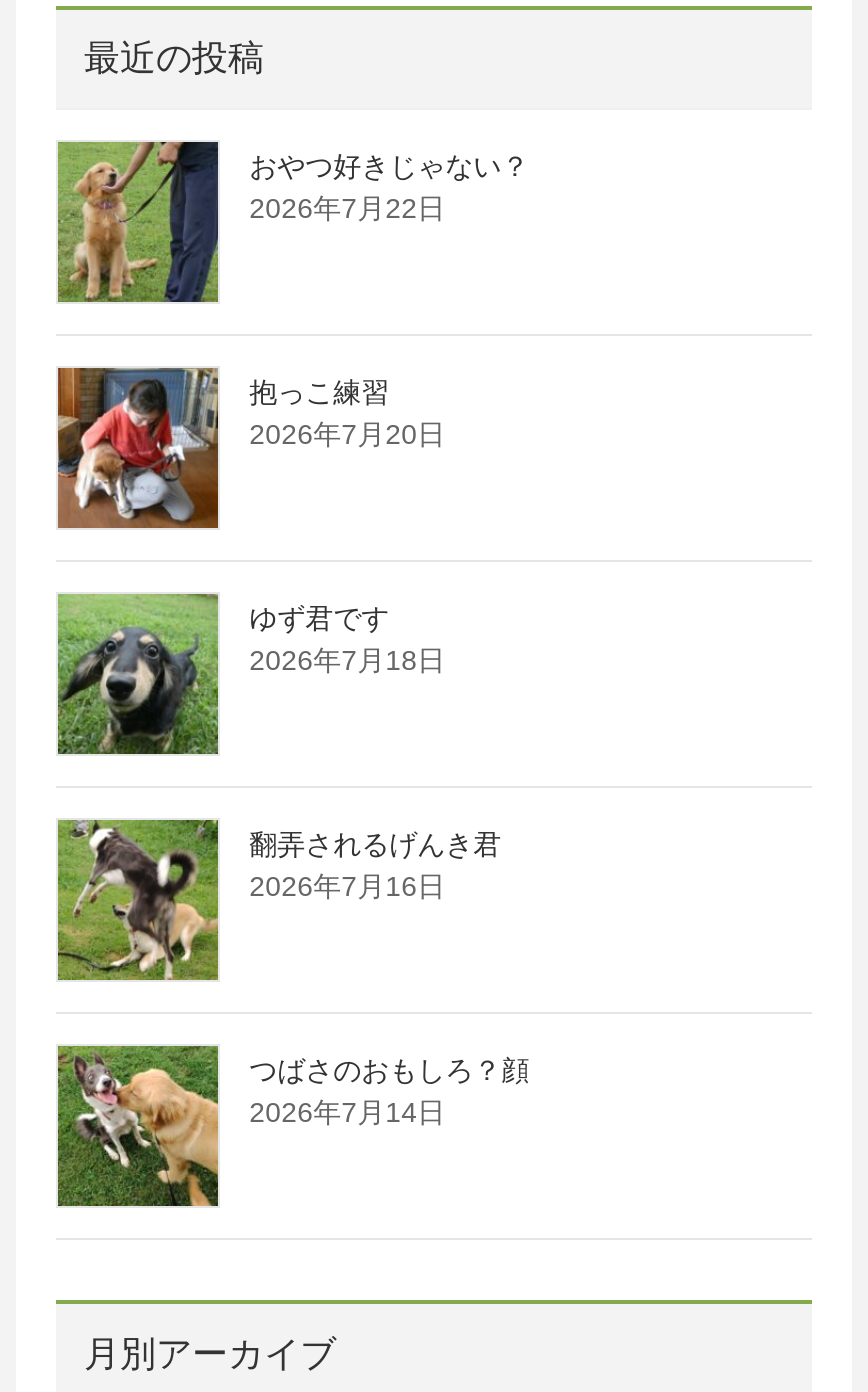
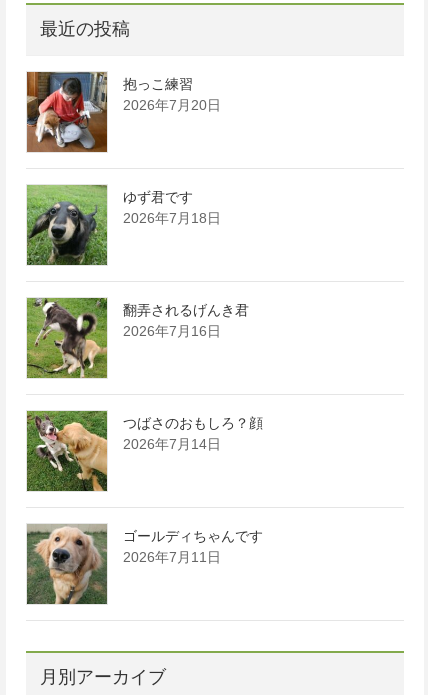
[56,140,529,304] [image] | おやつ好きじゃない？ | 2026年7月22日 -> none
moved [56,366,529,1129] -> [26,70,263,451]: [image] | 抱っこ練習 | 2026年7月20日 | ... | つばさのおもしろ？顔 | 2026年7月14日
none -> [27,523,263,605] [image] | ゴールディちゃんです | 2026年7月11日

